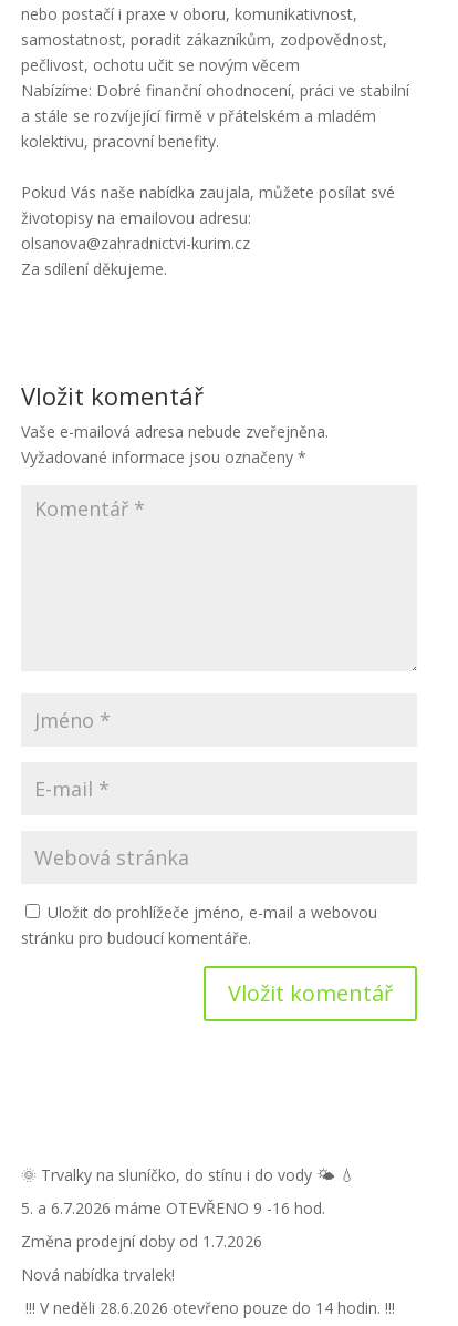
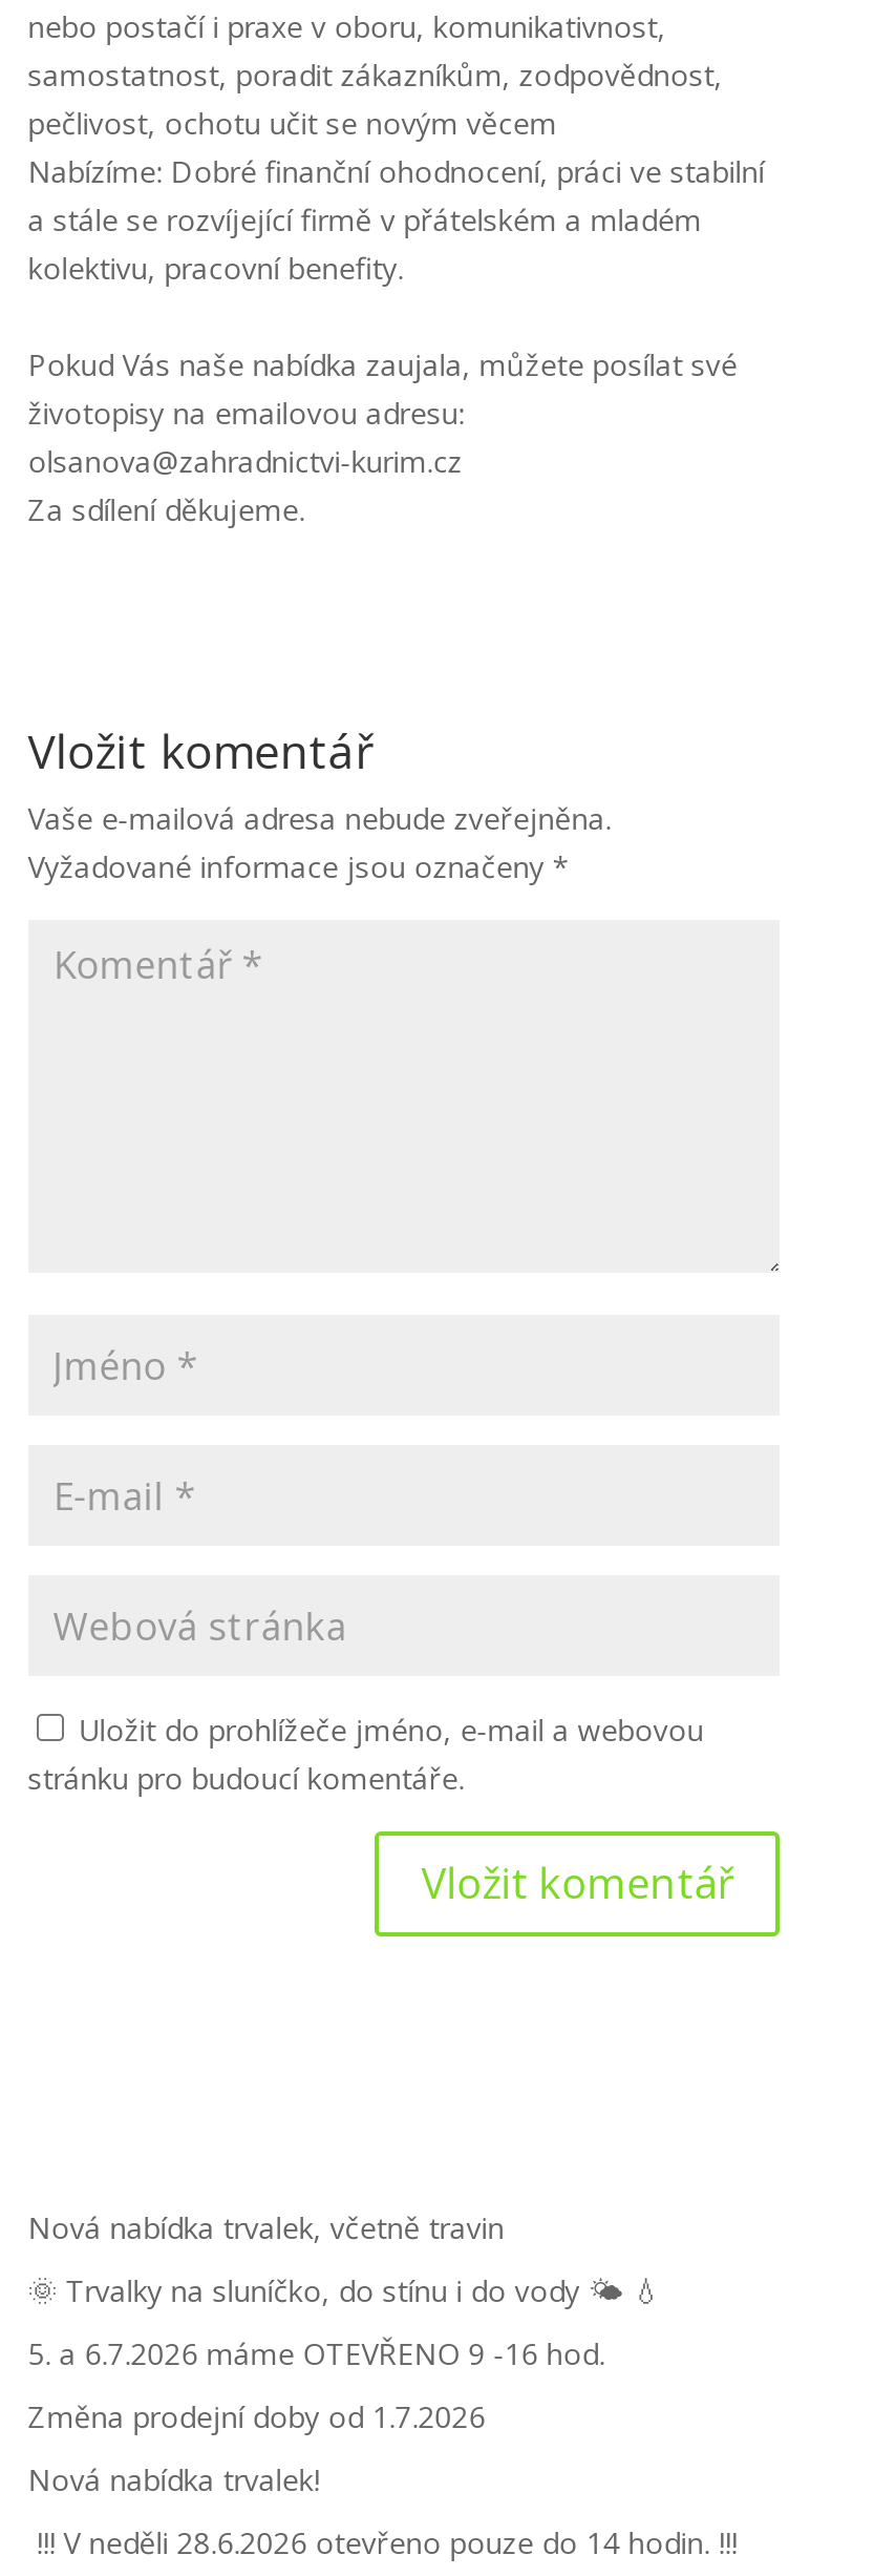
none -> [28,2207,504,2247] Nová nabídka trvalek, včetně travin

